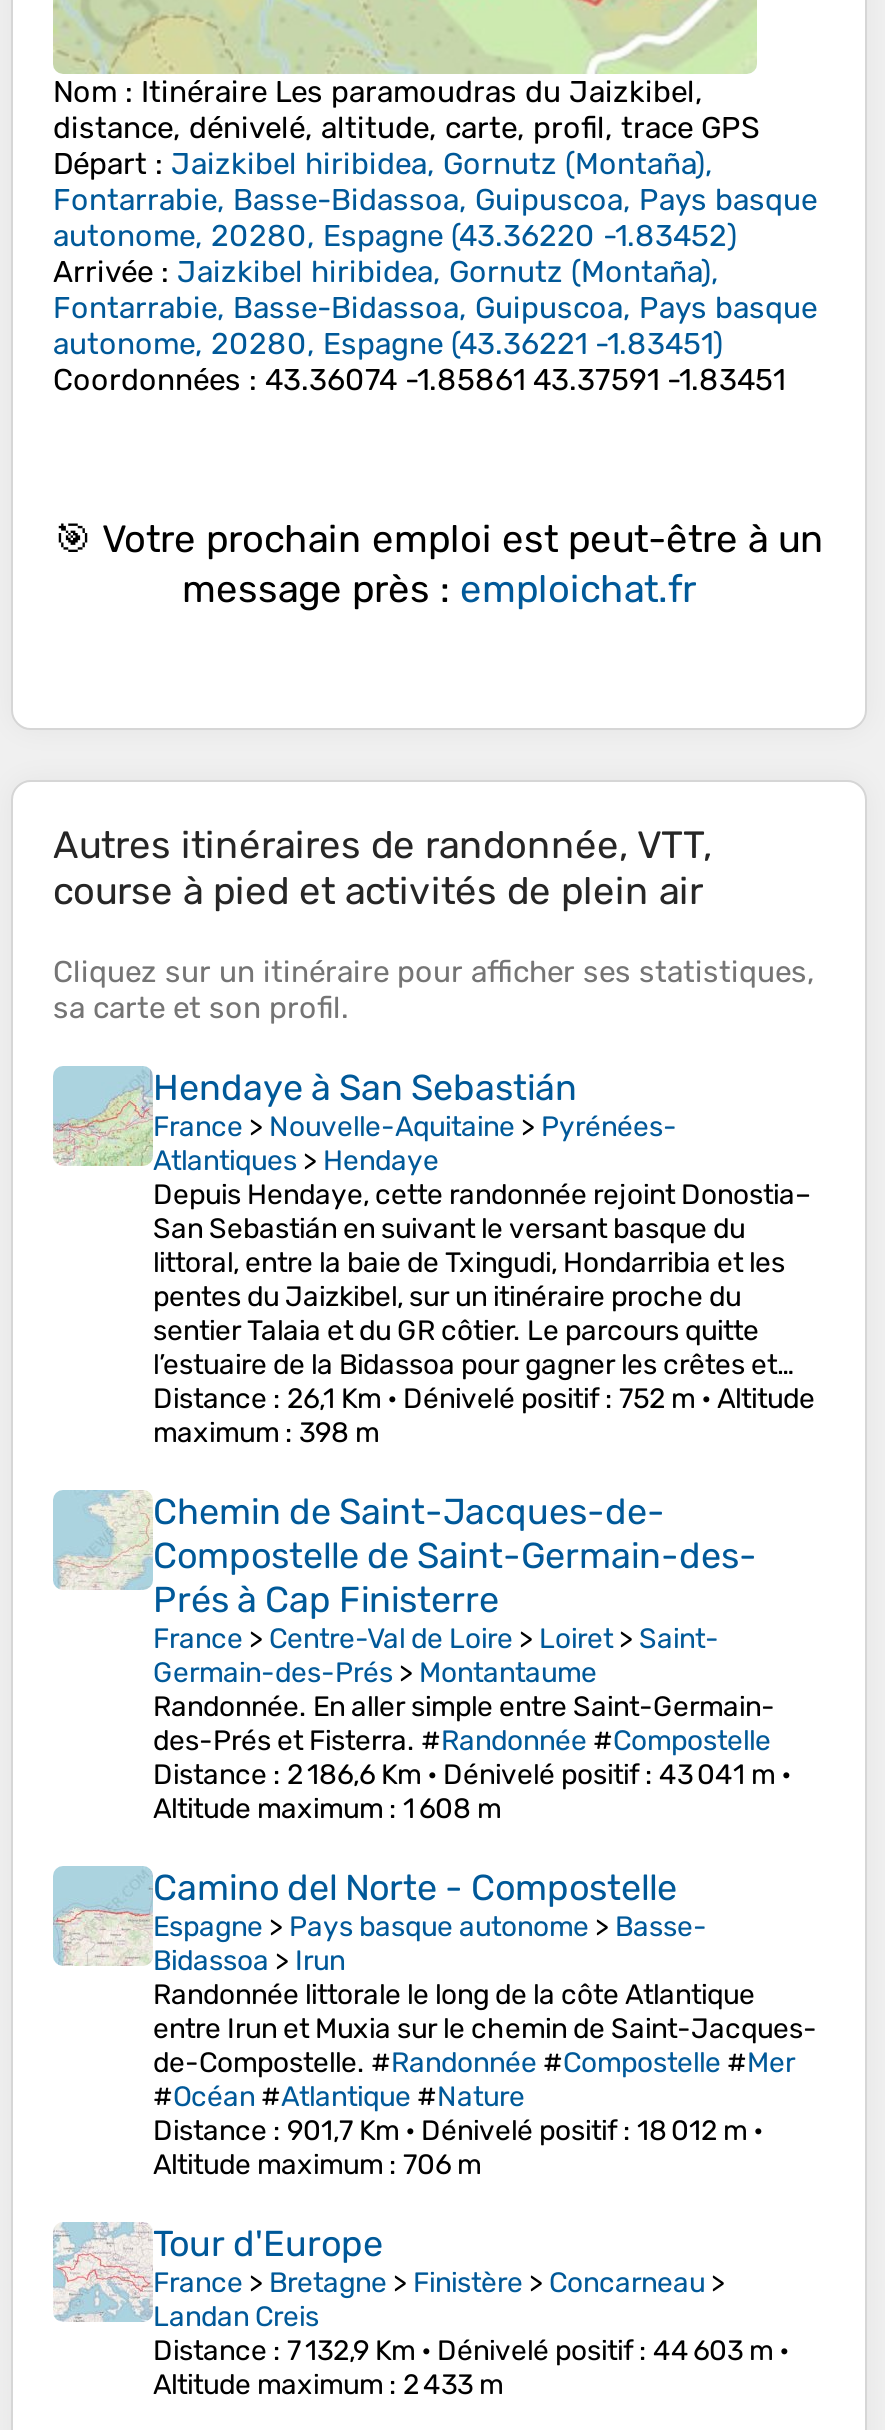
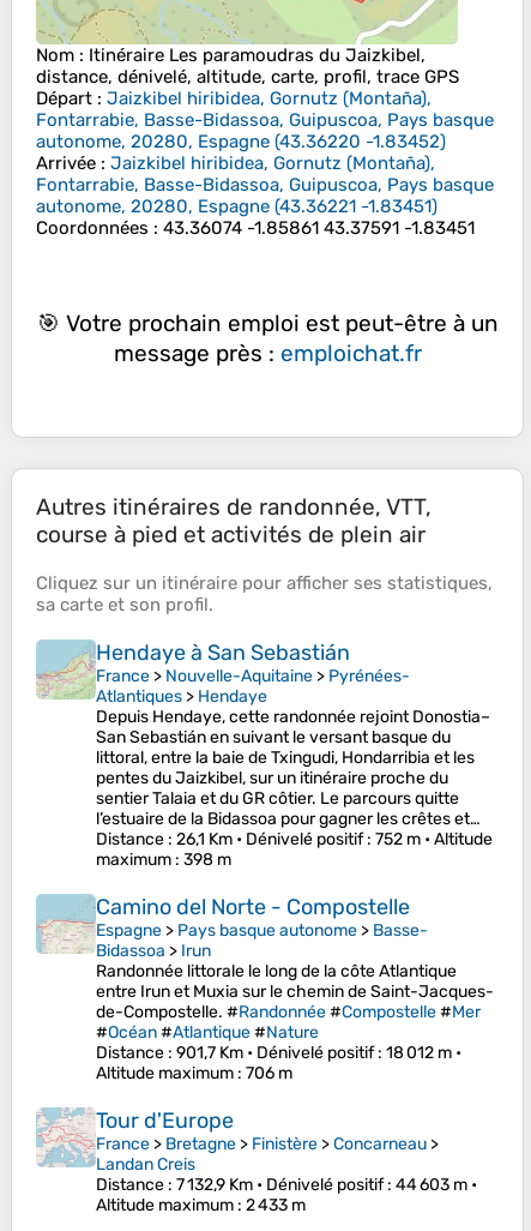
[53,1490,791,1826] [image] | Chemin de Saint-Jacques-de- | Compostelle de Saint-Germain-des- | Prés à Cap Finisterre | France > Centre-Val de Loire > Loiret > Saint- | Germain-des-Prés > Montantaume | Randonnée. En aller simple entre Saint-Germain- | des-Prés et Fisterra. #Randonnée #Compostelle | Distance: 2 186,6 Km • Dénivelé positif: 43 041 m • | Altitude maximum: 1 608 m -> none

